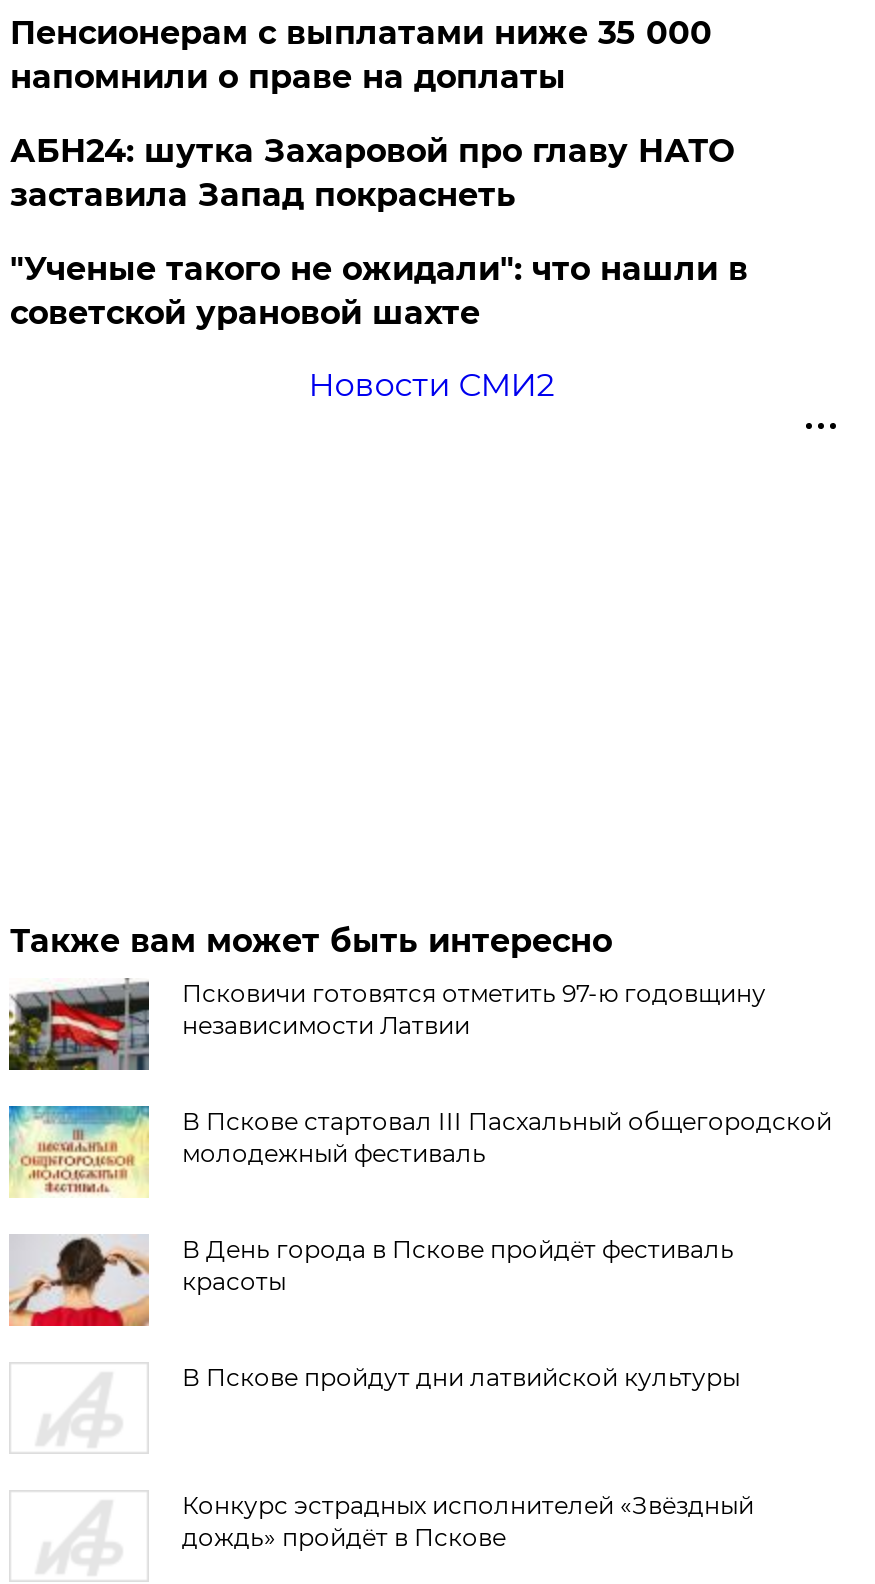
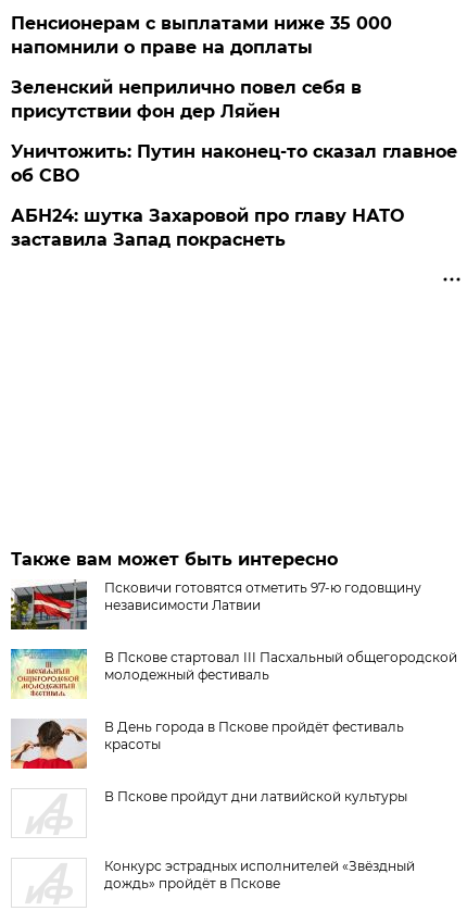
none -> [11,77,458,186] Зеленский неприлично повел cебя в | присутствии фон дер Ляйен | Уничтожить: Путин наконец-то сказал главное | об СВО
moved [10,132,734,214] -> [11,205,404,250]: АБН24: шутка Захаровой про главу НАТО | заставила Запад покраснеть
[10,250,748,404] "Ученые такого не ожидали": что нашли в | советской урановой шахте | Новости СМИ2 -> none

